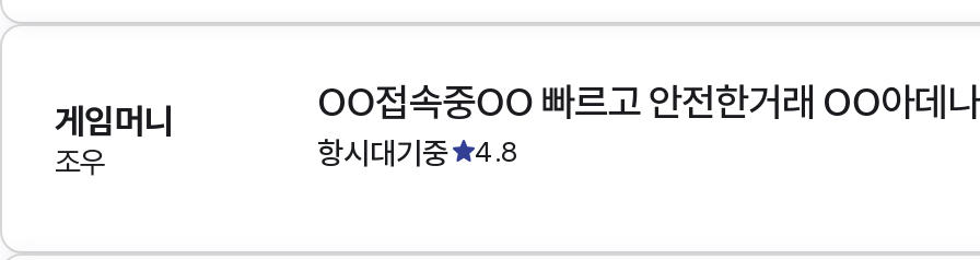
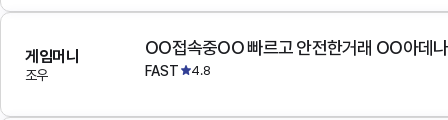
[317,134,448,169] 항시대기중 -> [145,62,179,78] FAST

